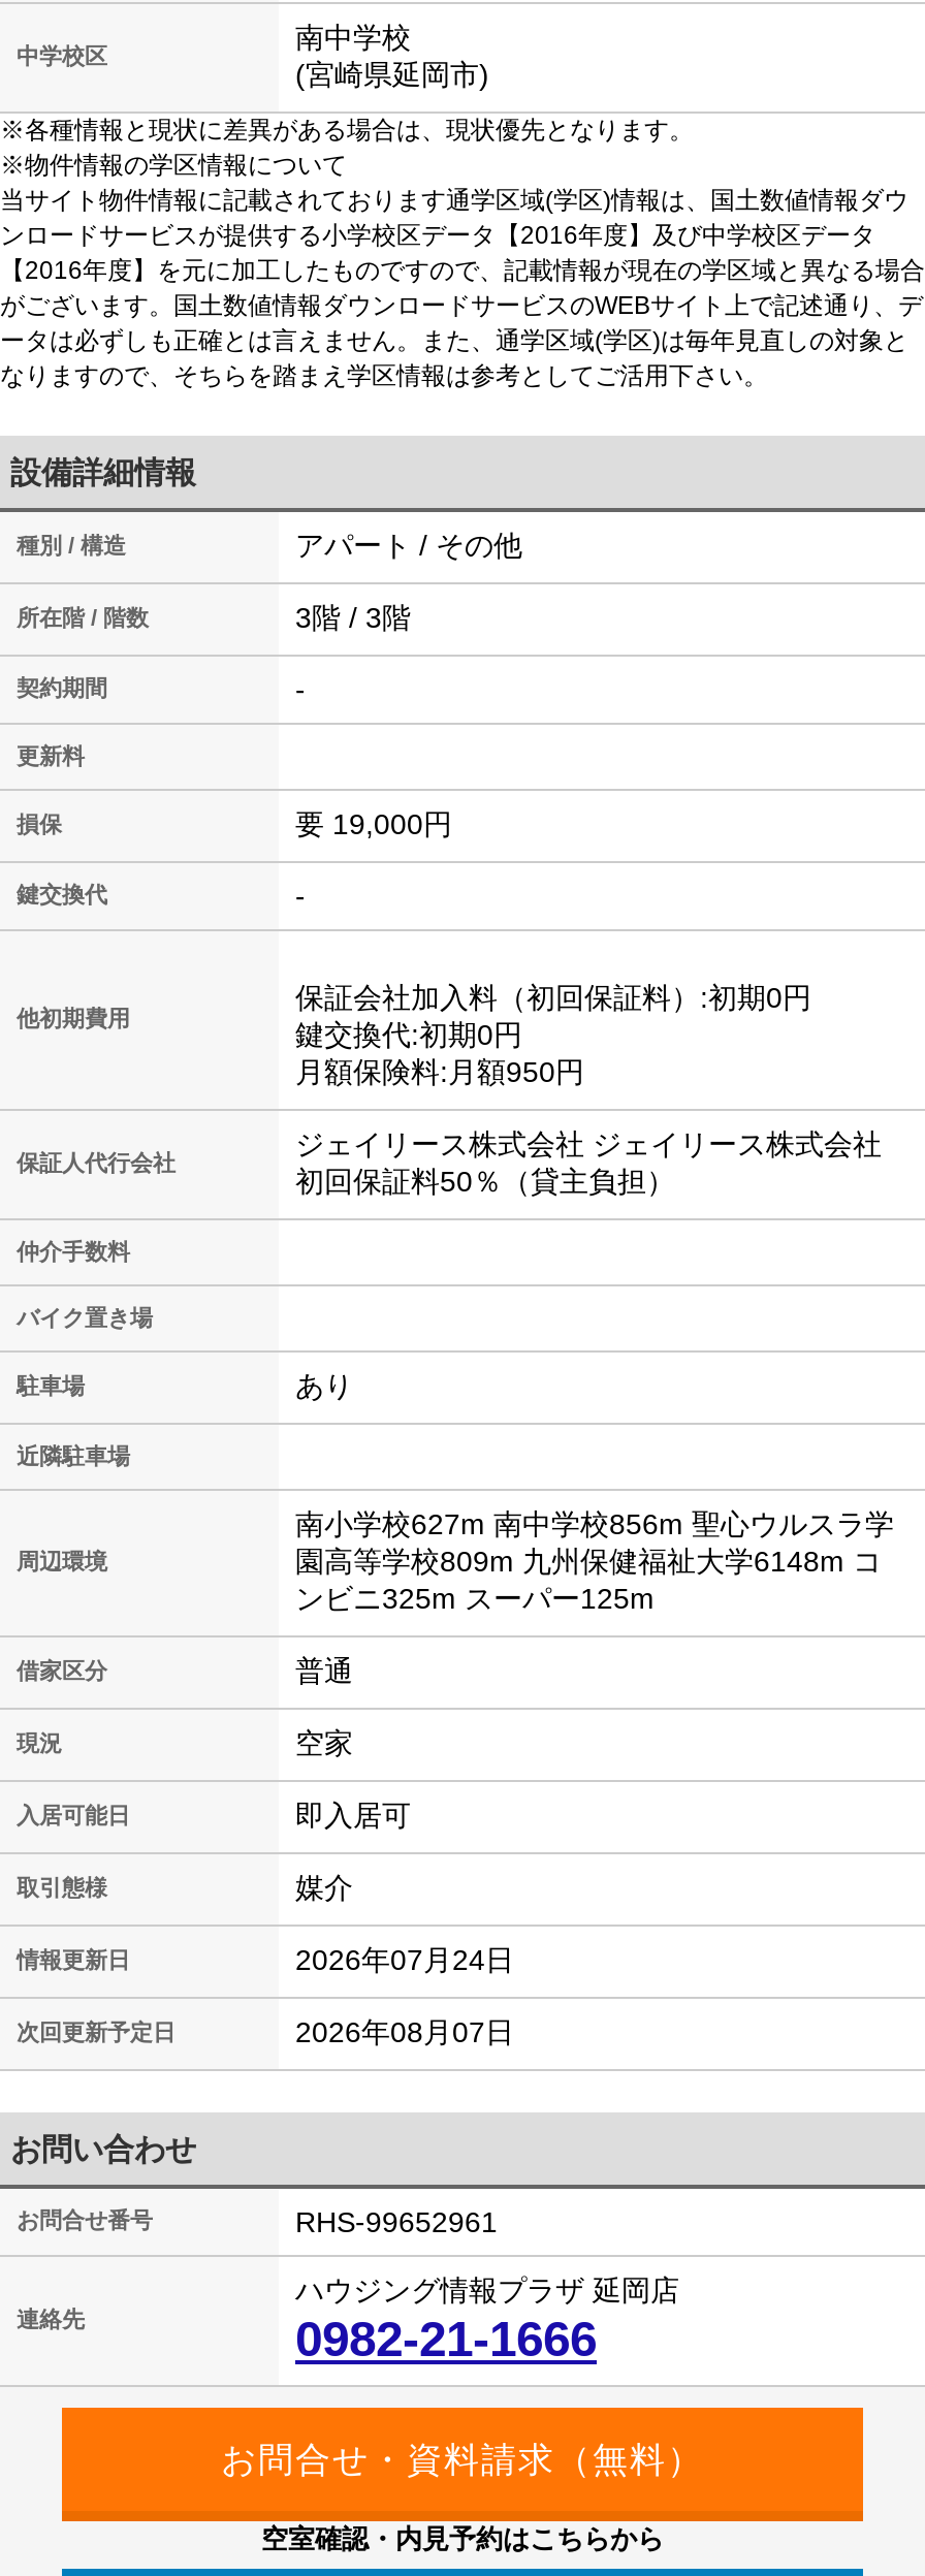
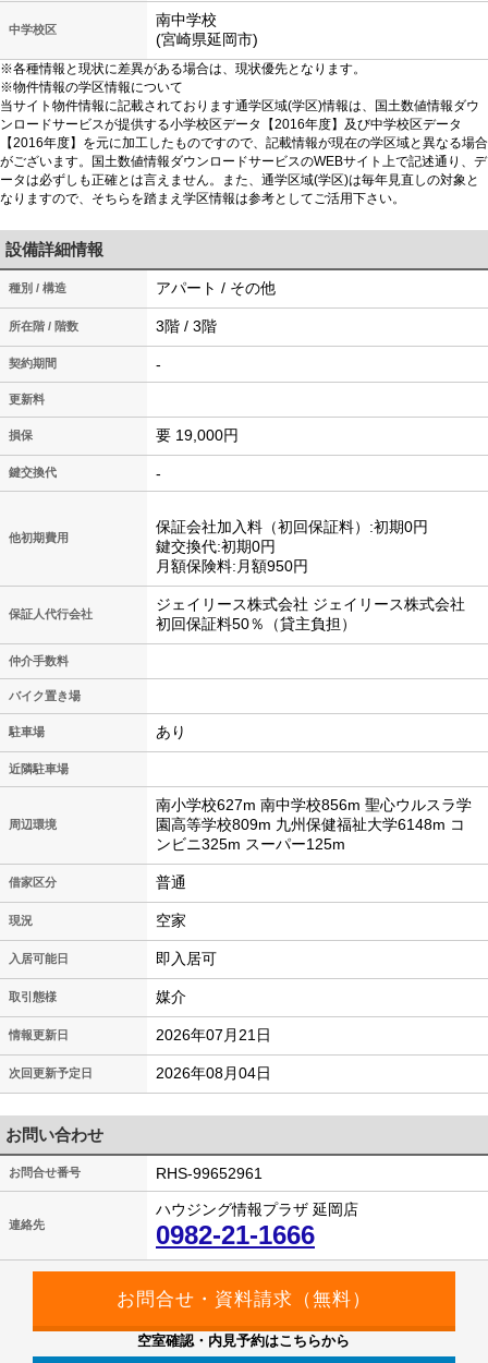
[295,1943,514,1976] 2026年07月24日 -> [156,1026,271,1044] 2026年07月21日
[295,2015,514,2048] 2026年08月07日 -> [156,1064,271,1082] 2026年08月04日

